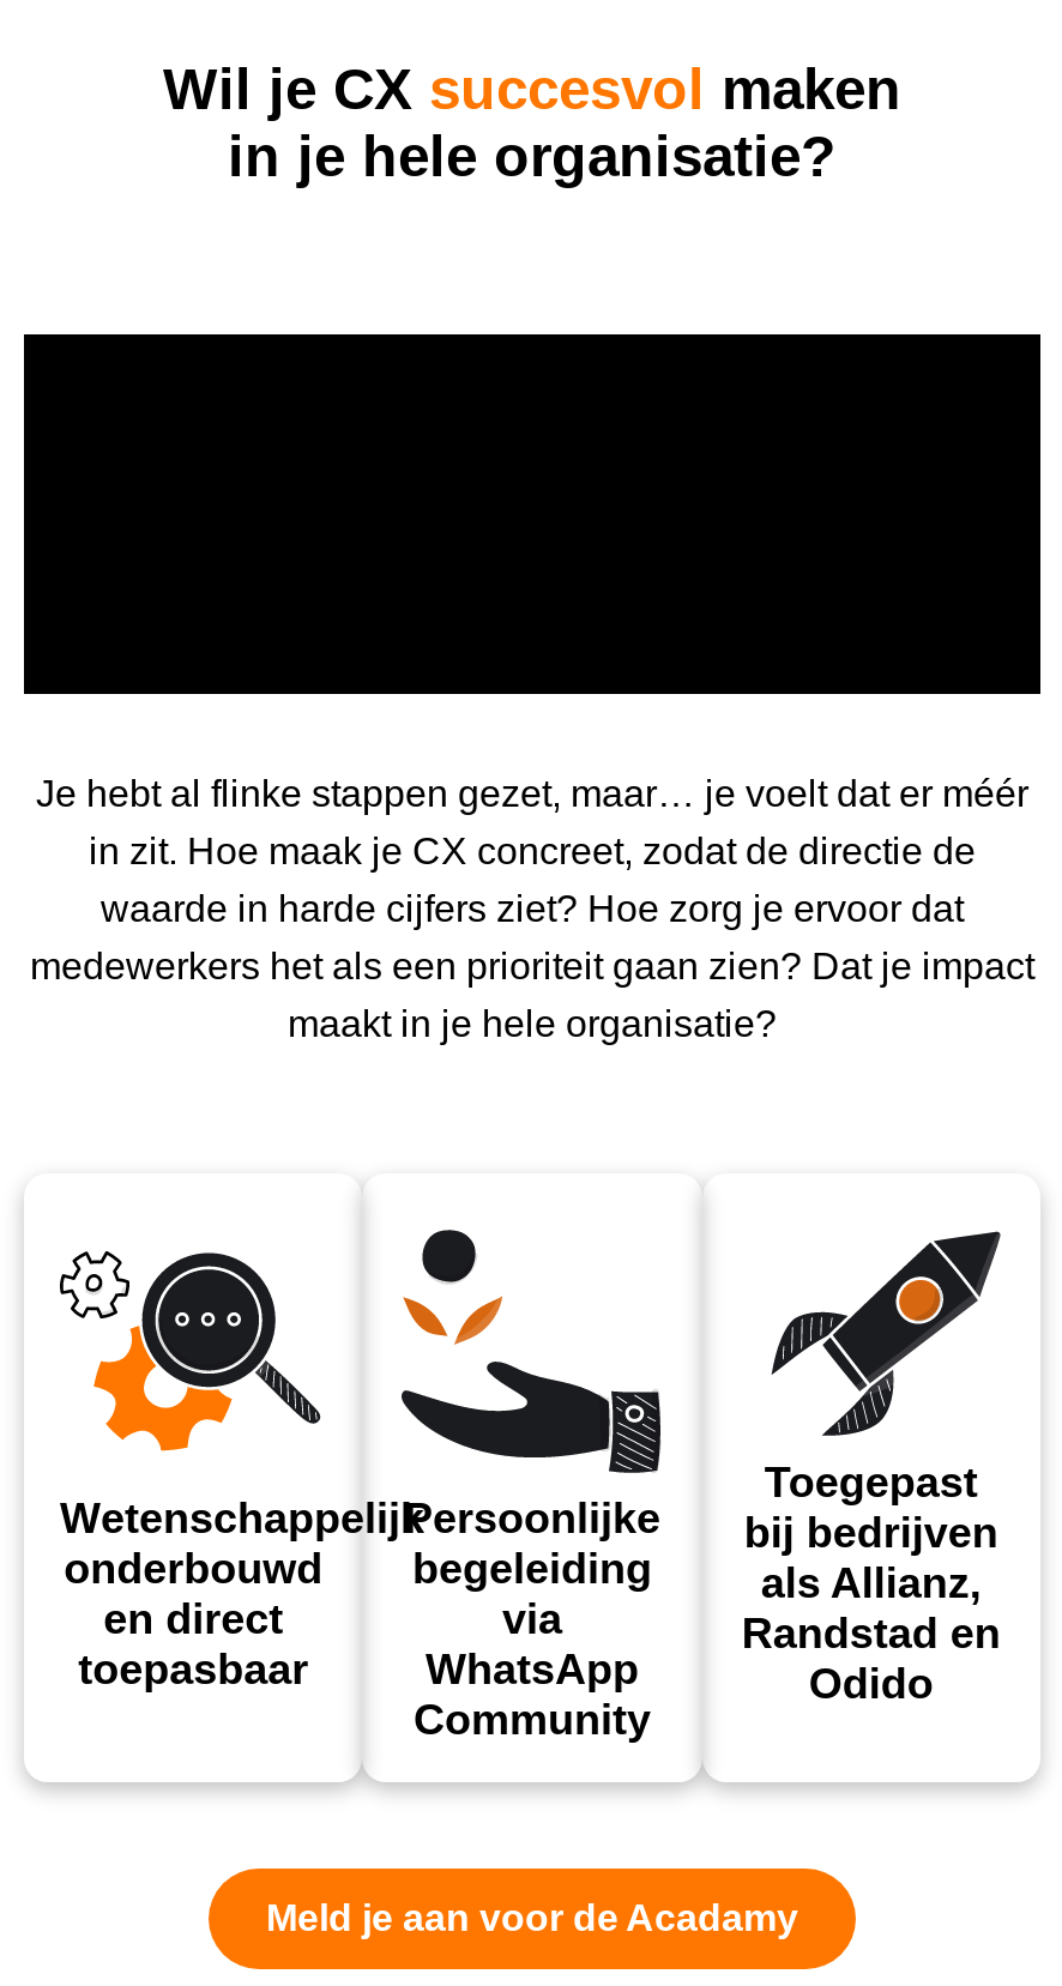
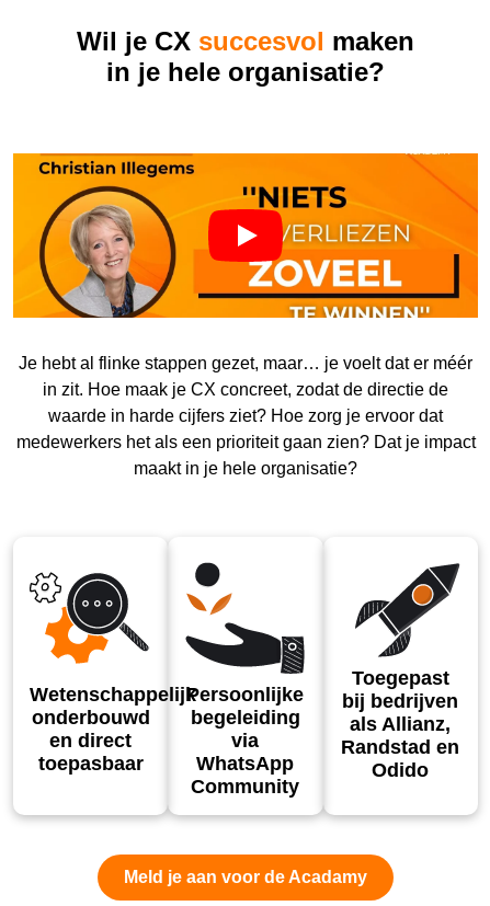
none -> [12,152,479,319] [image]

